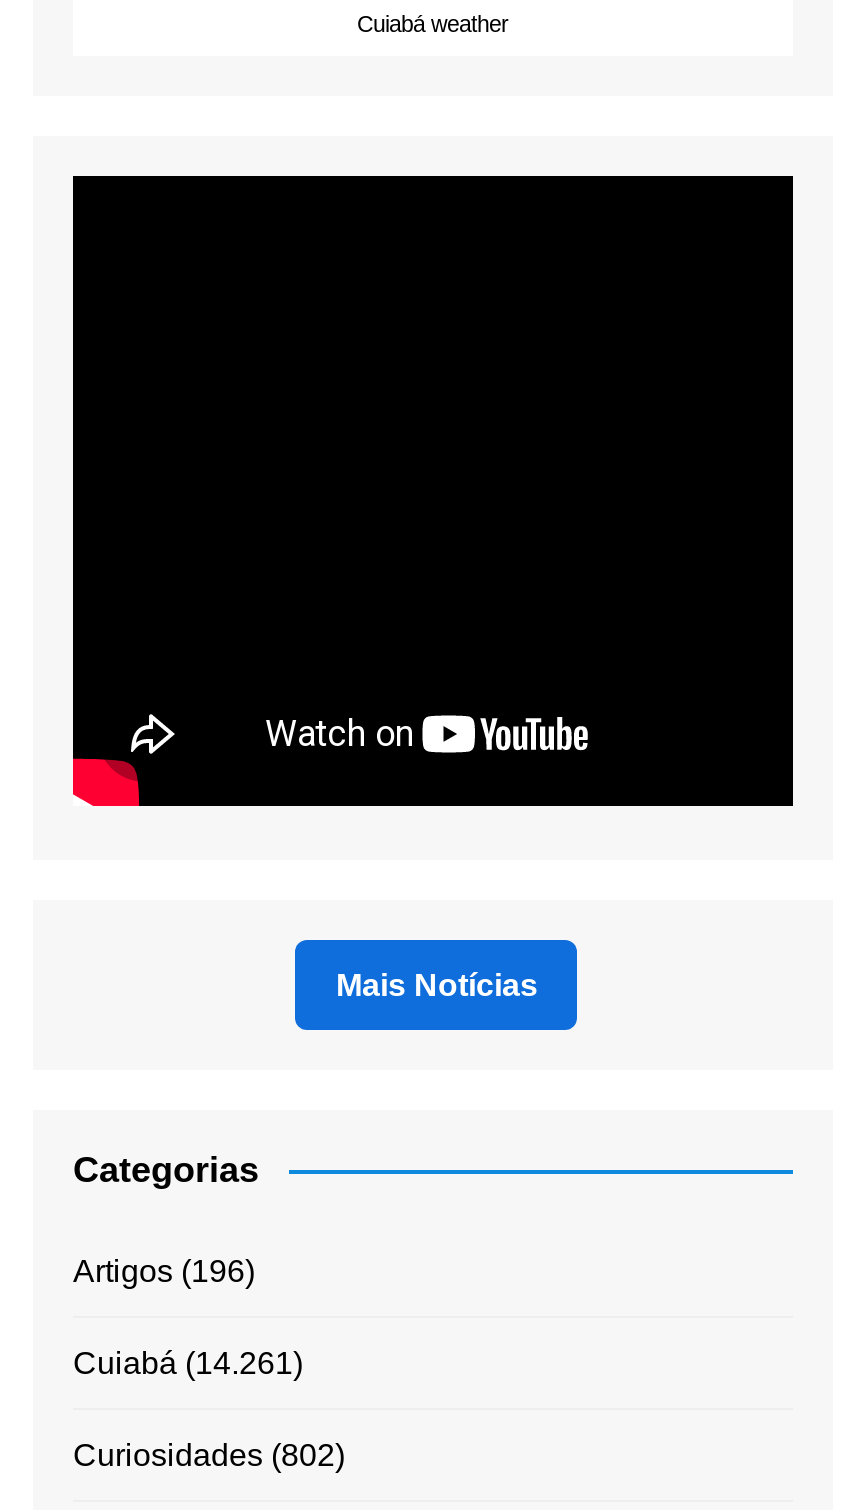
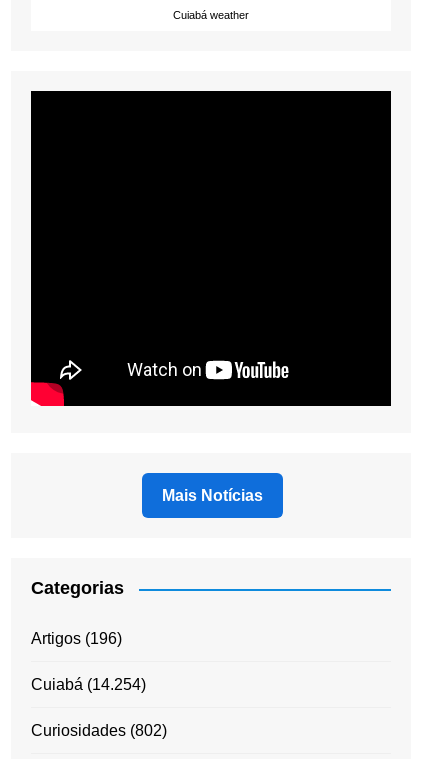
[73,1345,303,1379] Cuiabá (14.261) -> [31,676,146,693] Cuiabá (14.254)

